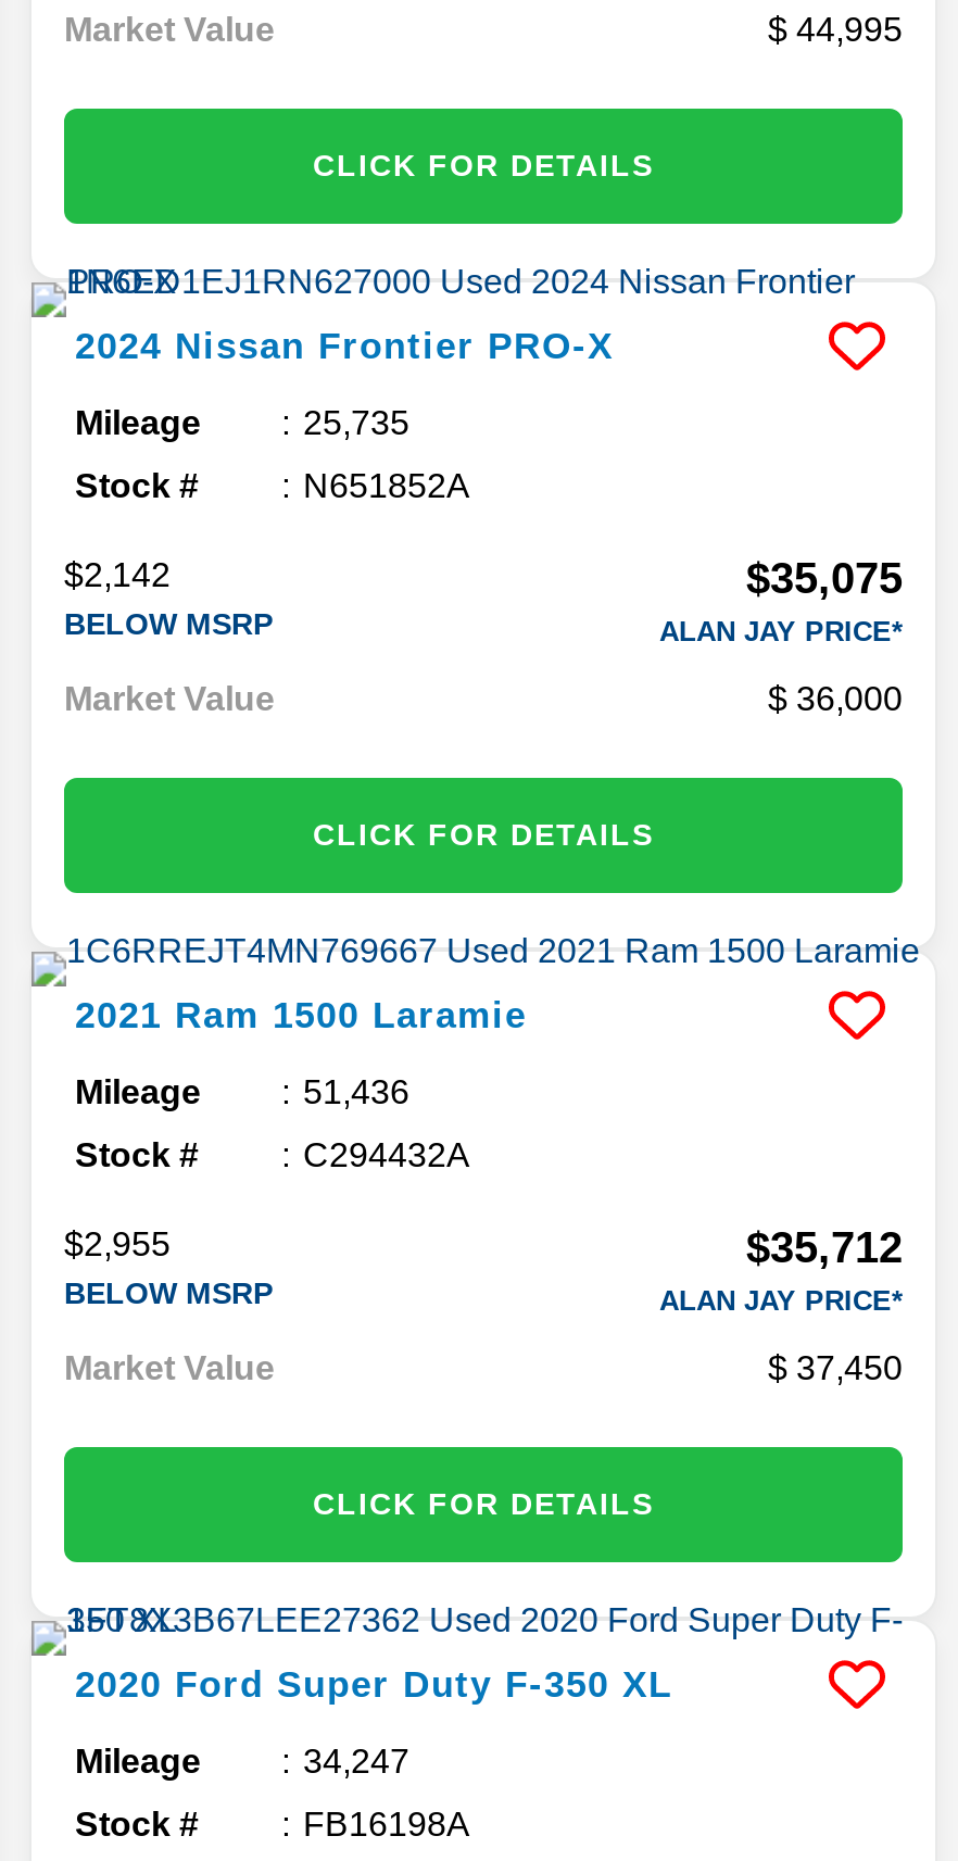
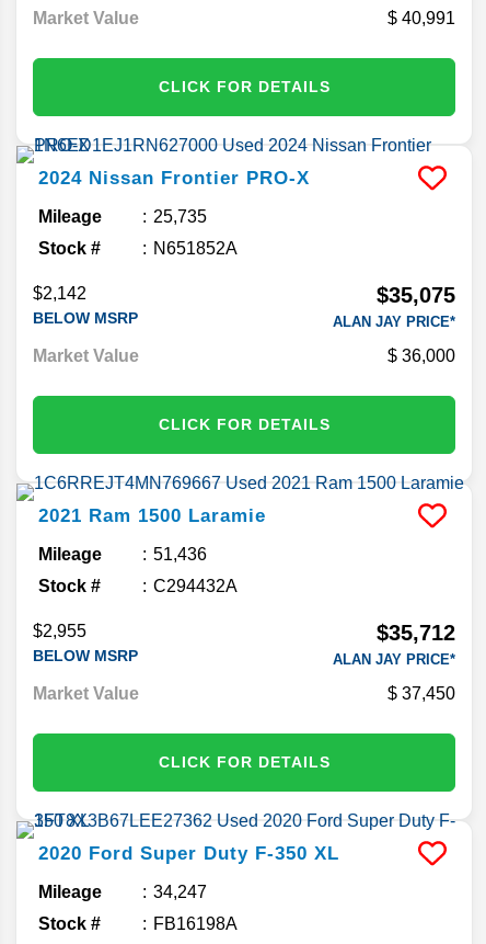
[787,11,903,48] 44,995 -> [397,9,455,27] 40,991

